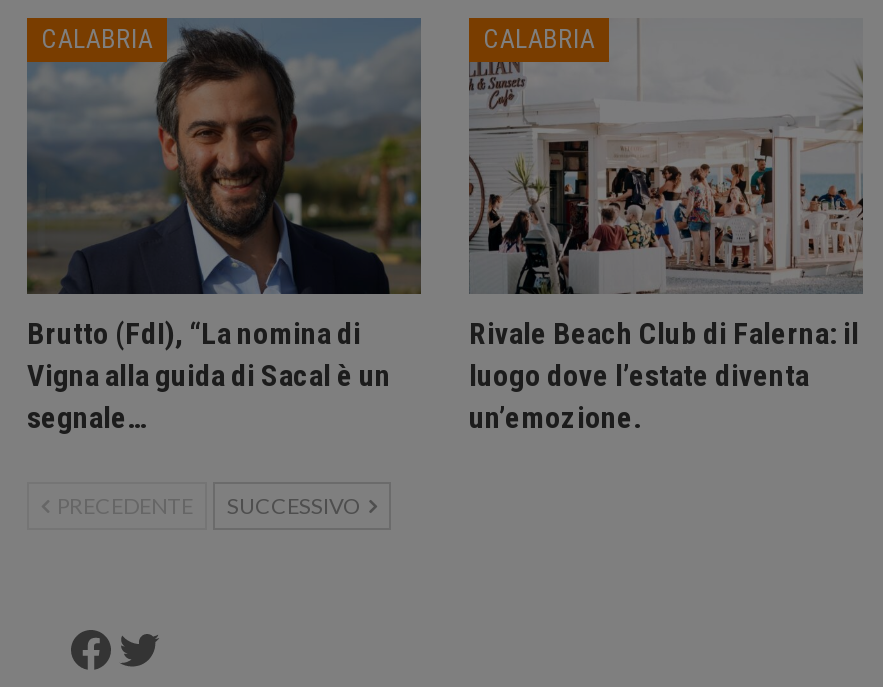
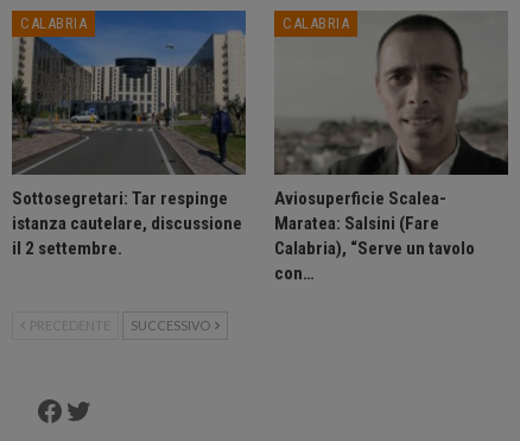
[27,18,421,436] [image] | Brutto (FdI), “La nomina di | Vigna alla guida di Sacal è un | segnale… -> [11,11,246,259] [image] | Sottosegretari: Tar respinge | istanza cautelare, discussione | il 2 settembre.
[467,20,863,436] [image] | Rivale Beach Club di Falerna: il | luogo dove l’estate diventa | un’emozione. -> [274,11,508,284] [image] | Aviosuperficie Scalea- | Maratea: Salsini (Fare | Calabria), “Serve un tavolo | con…

